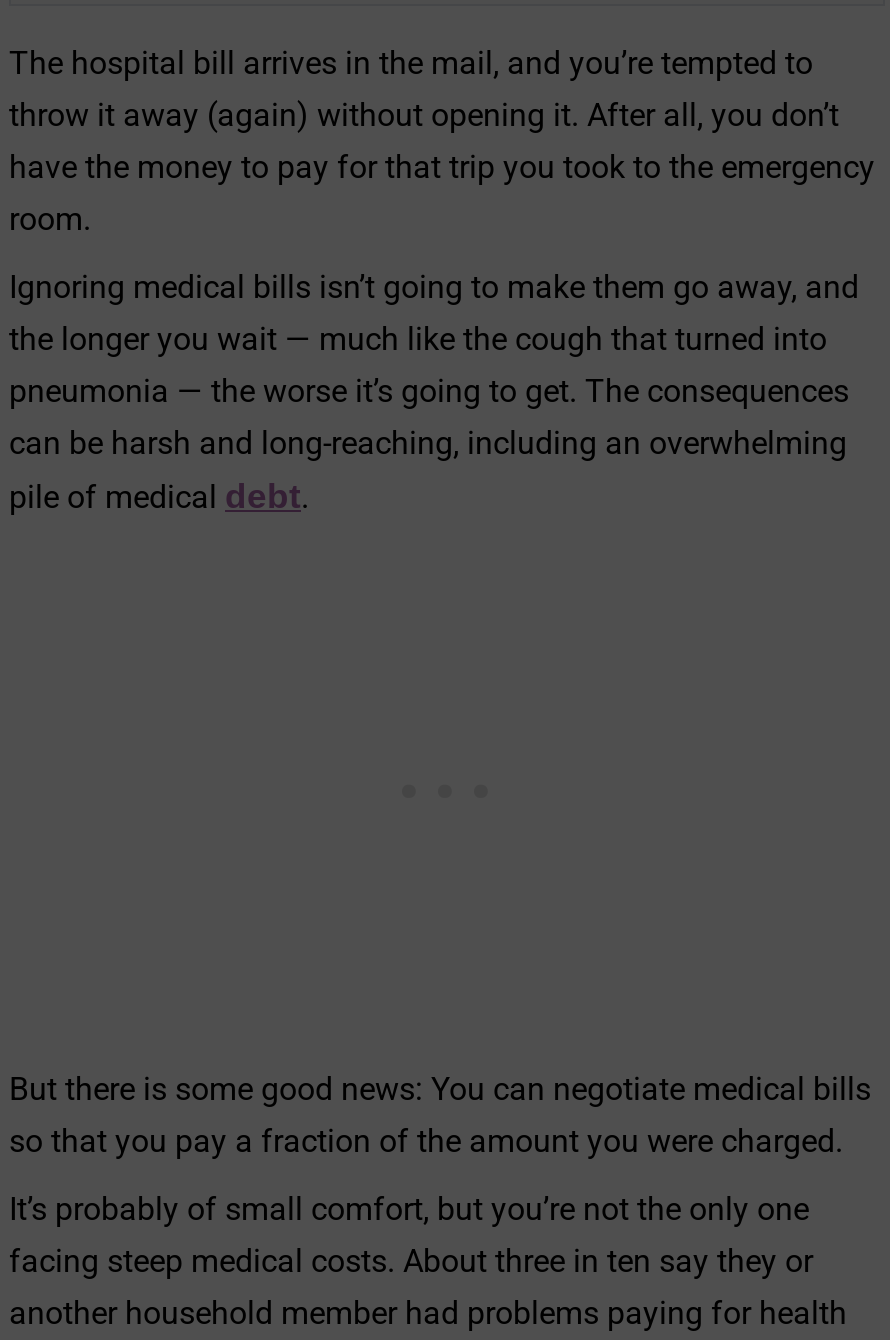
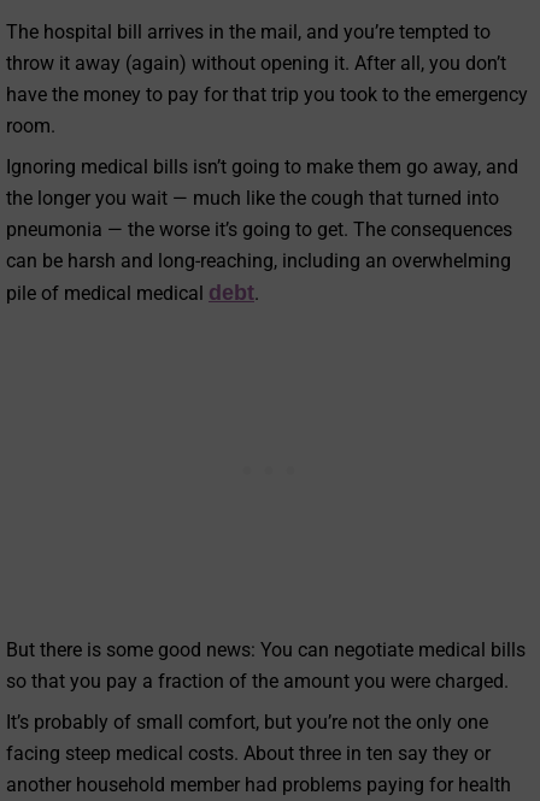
[9,475,309,515] pile of medical debt. -> [6,280,259,304] pile of medical medical debt.

